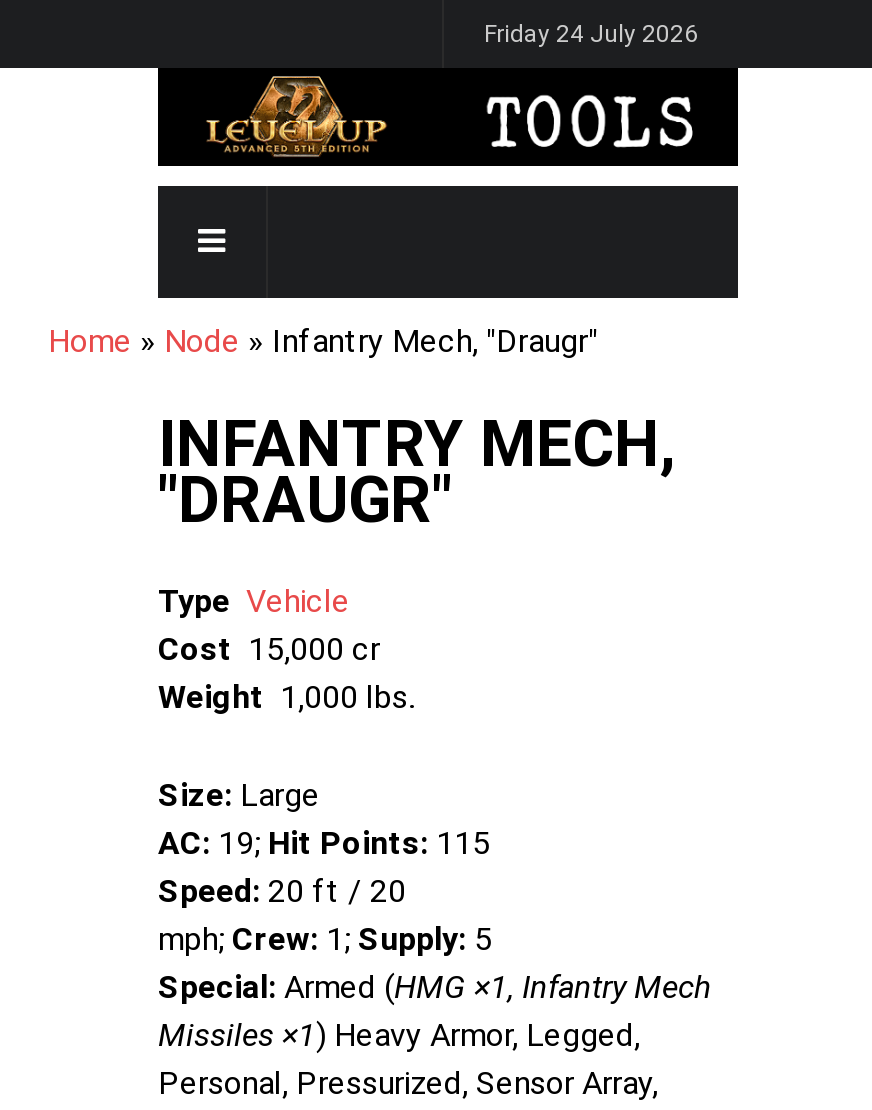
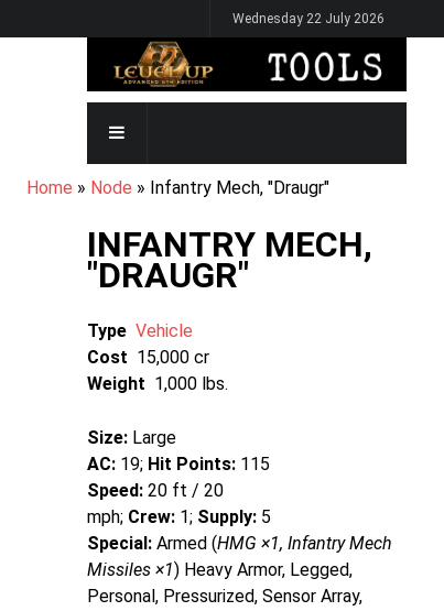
[484,20,698,48] Friday 24 July 2026 -> [232,11,385,26] Wednesday 22 July 2026

